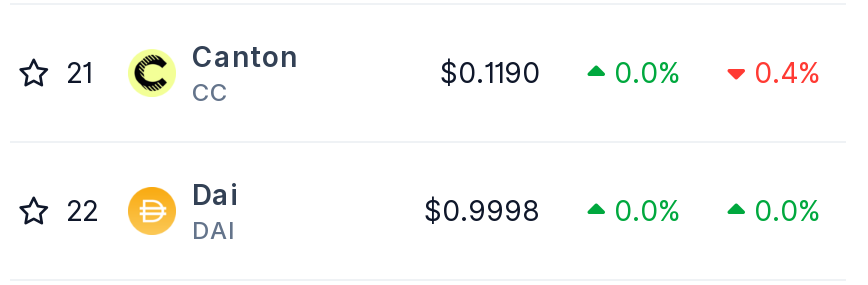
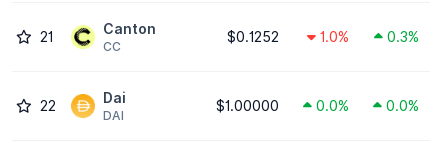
[440,55,540,89] $0.1190 -> [227,28,279,45] $0.1252
[614,55,680,89] 0.0% -> [320,28,349,45] 1.0%
[754,55,820,89] 0.4% -> [387,28,419,45] 0.3%
[424,193,540,227] $0.9998 -> [216,97,279,114] $1.00000

